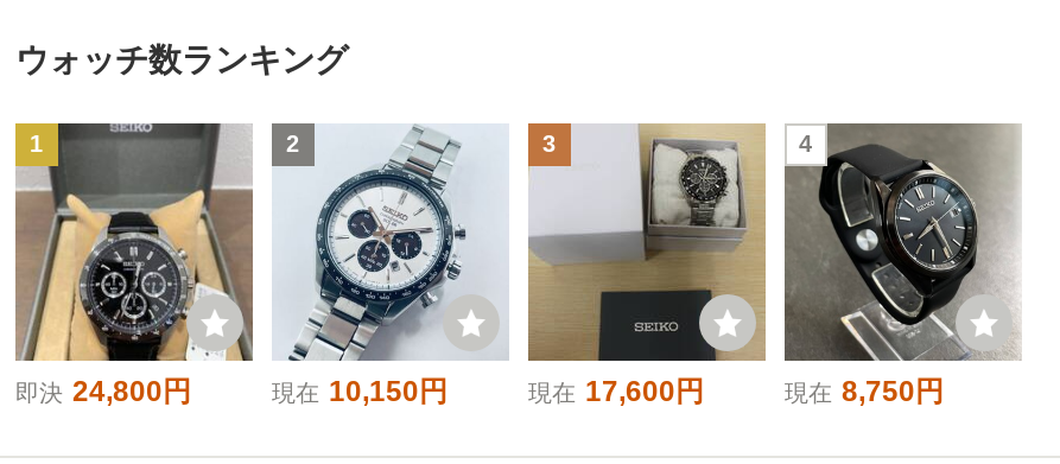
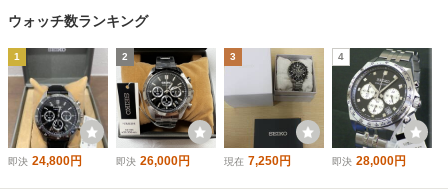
[272,123,509,408] [image] | 現在 10,150円 -> [116,47,217,168] [image] | 即決 26,000円
[785,123,1022,408] [image] | 現在 8,750円 -> [332,48,433,168] [image] | 即決 28,000円
[528,374,704,408] 現在 17,600円 -> [224,154,291,168] 現在 7,250円

